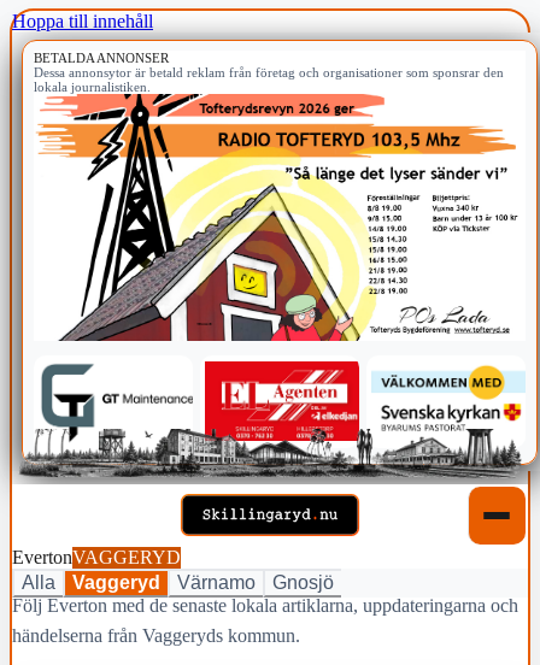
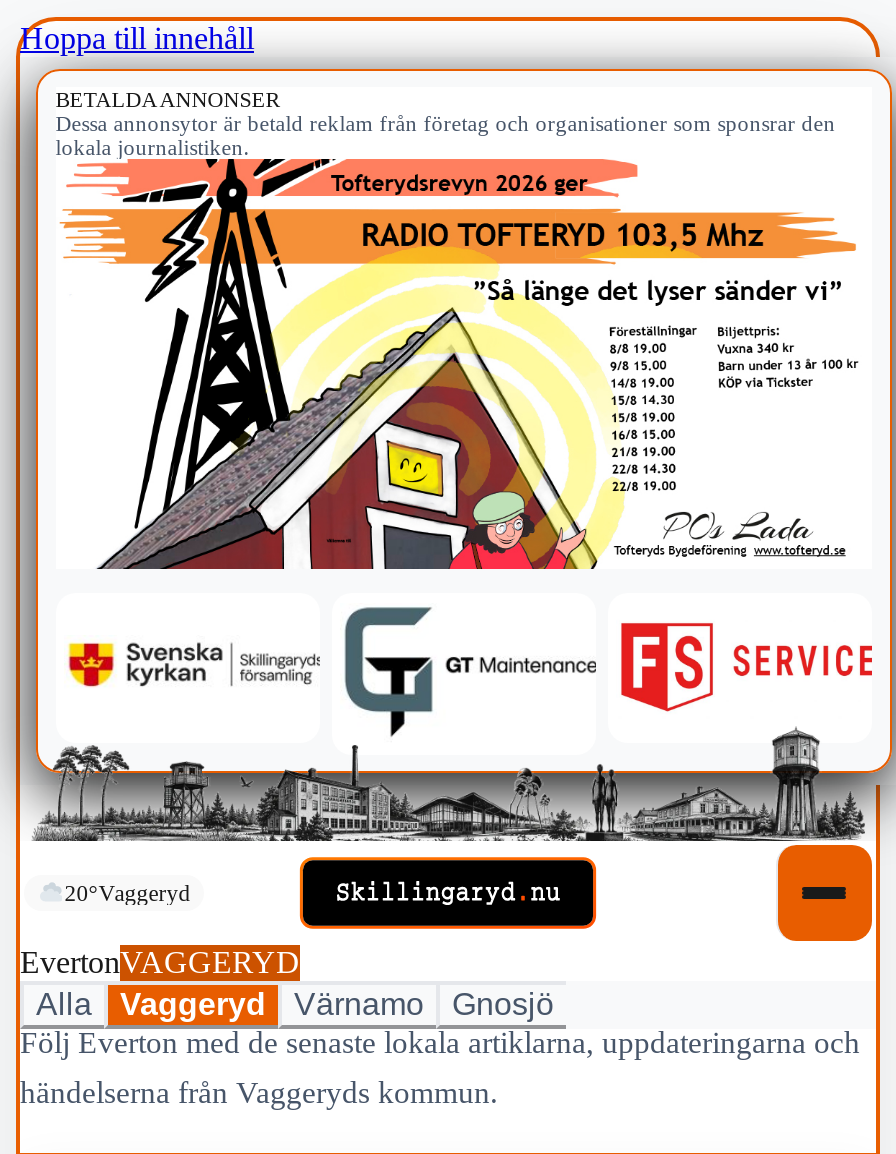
none -> [64,881,190,905] 20°Vaggeryd
[19,360,524,487] [image] -> [34,605,874,845] [image]

